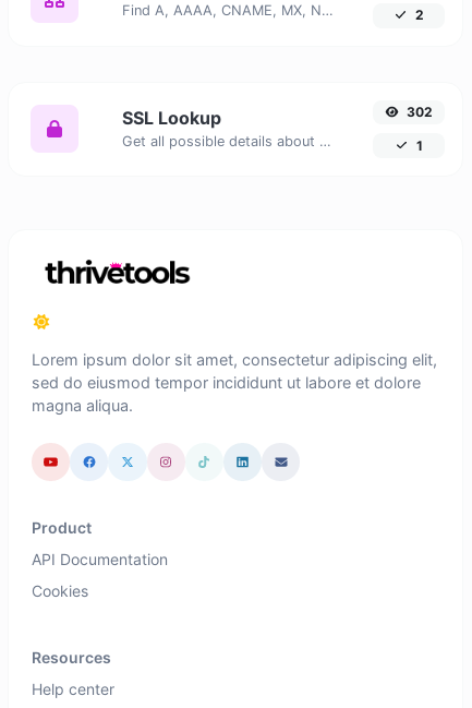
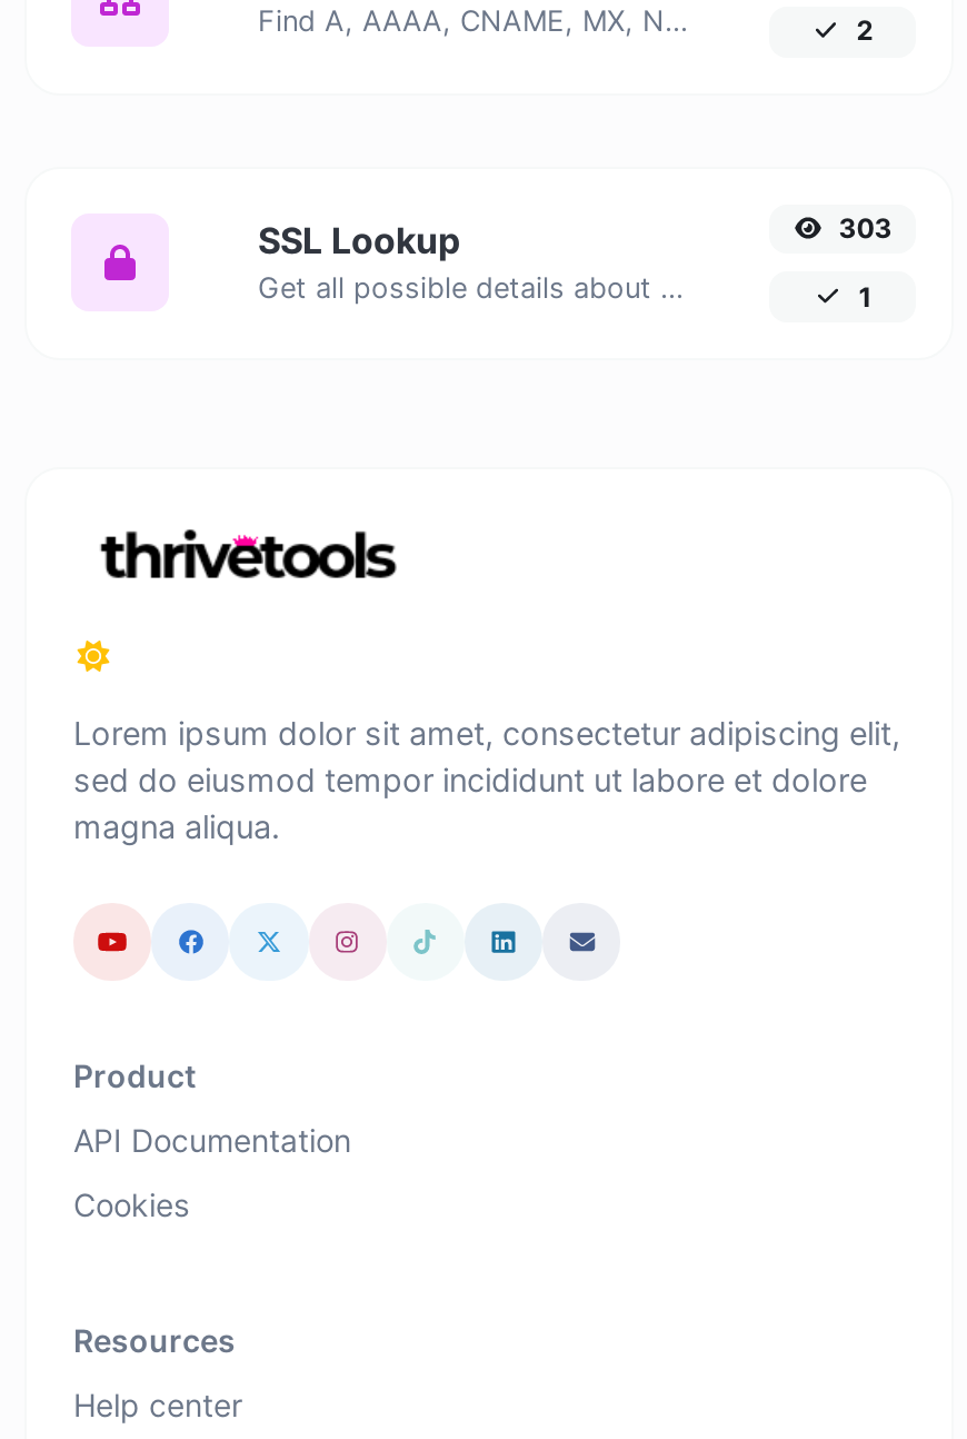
[404,104,433,120] 302 -> [832,211,892,244] 303

